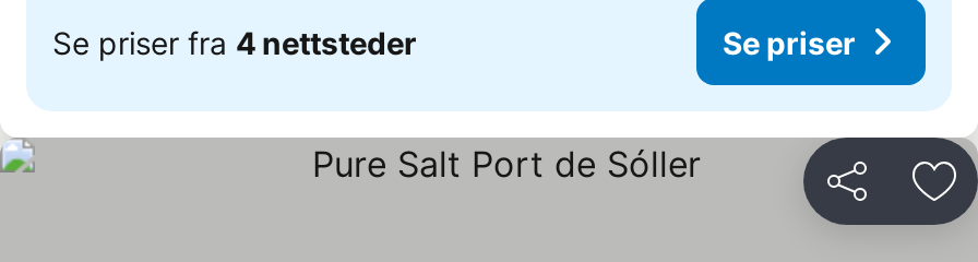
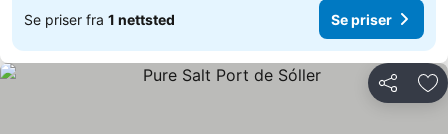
[52,23,417,60] Se priser fra 4 nettsteder -> [24,10,175,27] Se priser fra 1 nettsted

